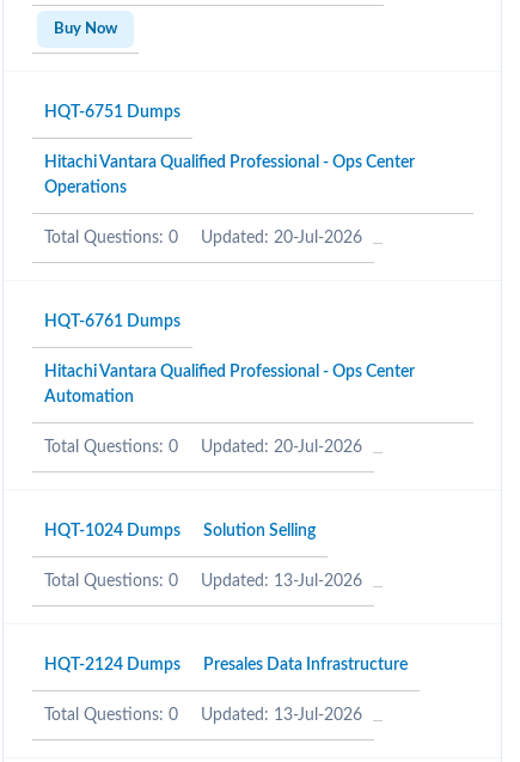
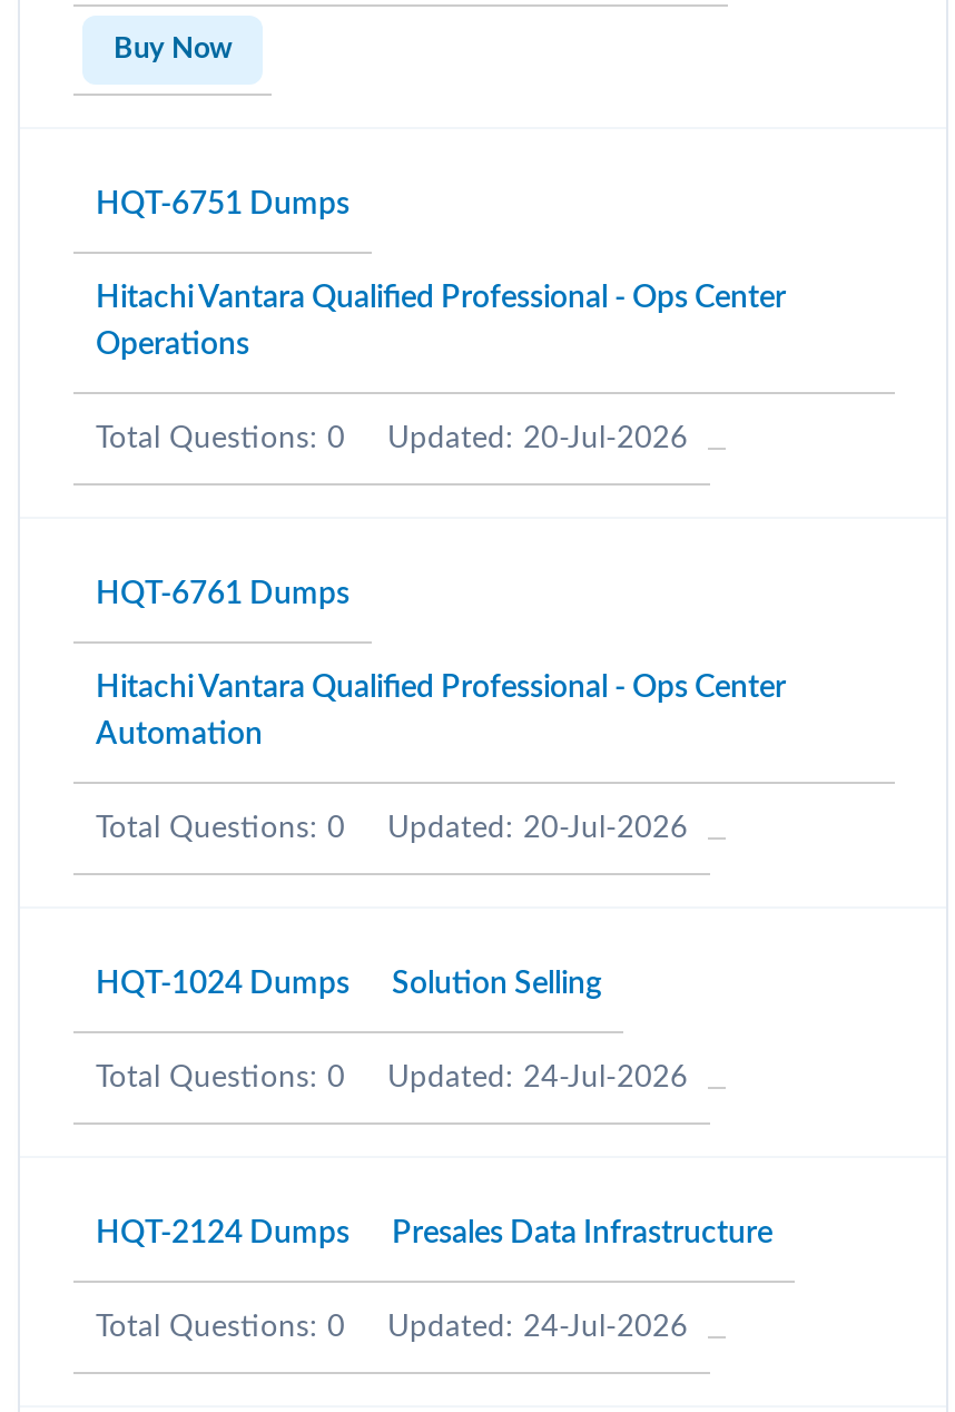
[44,573,362,590] Total Questions: 0 Updated: 13-Jul-2026 -> [96,1062,688,1094] Total Questions: 0 Updated: 24-Jul-2026
[44,707,362,724] Total Questions: 0 Updated: 13-Jul-2026 -> [96,1312,688,1343] Total Questions: 0 Updated: 24-Jul-2026

